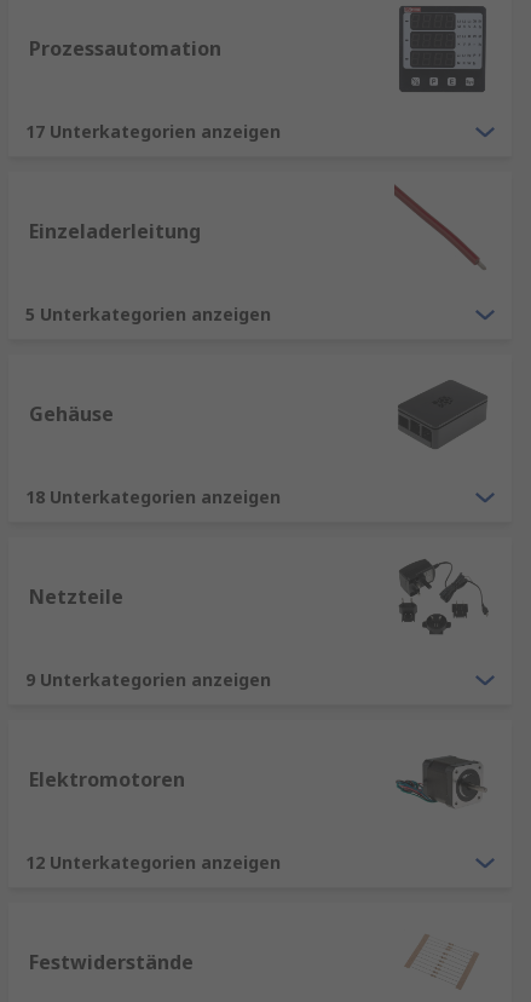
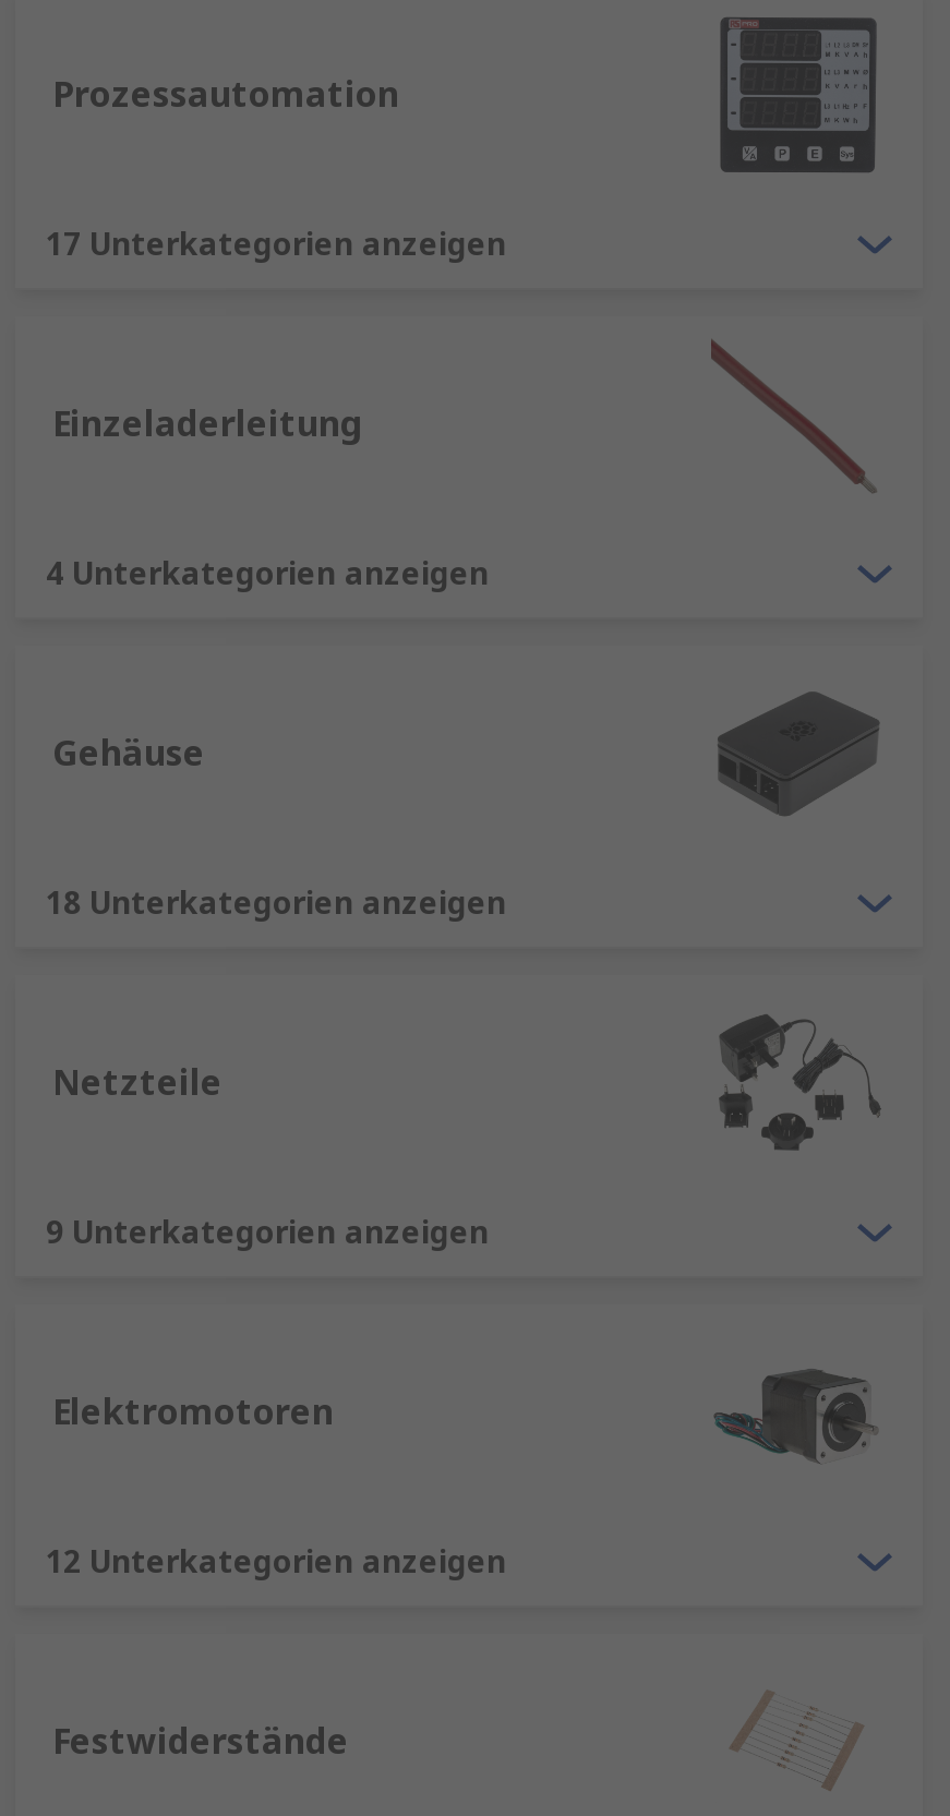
[25,303,271,326] 5 Unterkategorien anzeigen -> [46,553,489,594] 4 Unterkategorien anzeigen

